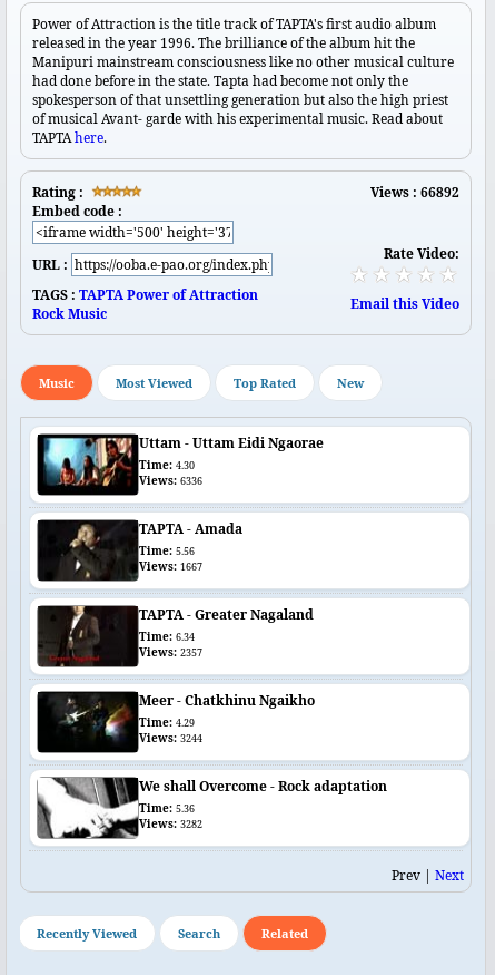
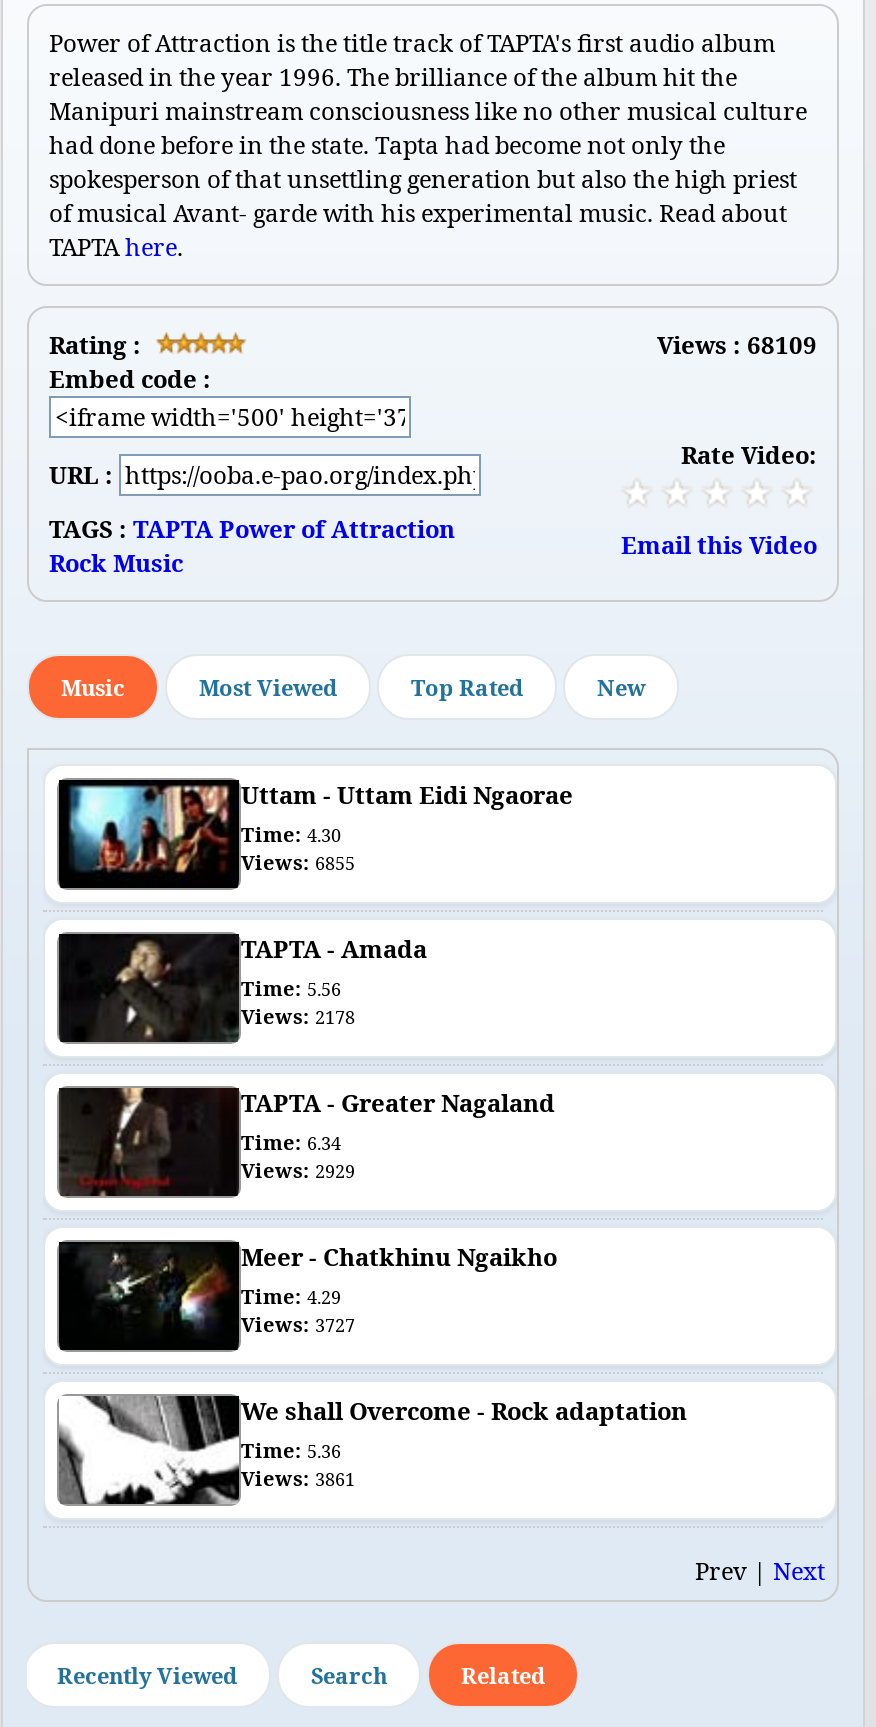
[370,183,459,202] Views : 66892 -> [657,329,817,363] Views : 68109
[139,473,202,488] Views: 6336 -> [241,849,355,877] Views: 6855
[139,559,202,574] Views: 1667 -> [241,1003,355,1031] Views: 2178
[139,644,202,660] Views: 2357 -> [241,1157,355,1185] Views: 2929
[139,730,202,746] Views: 3244 -> [241,1311,355,1339] Views: 3727
[139,816,202,832] Views: 3282 -> [241,1465,355,1493] Views: 3861

